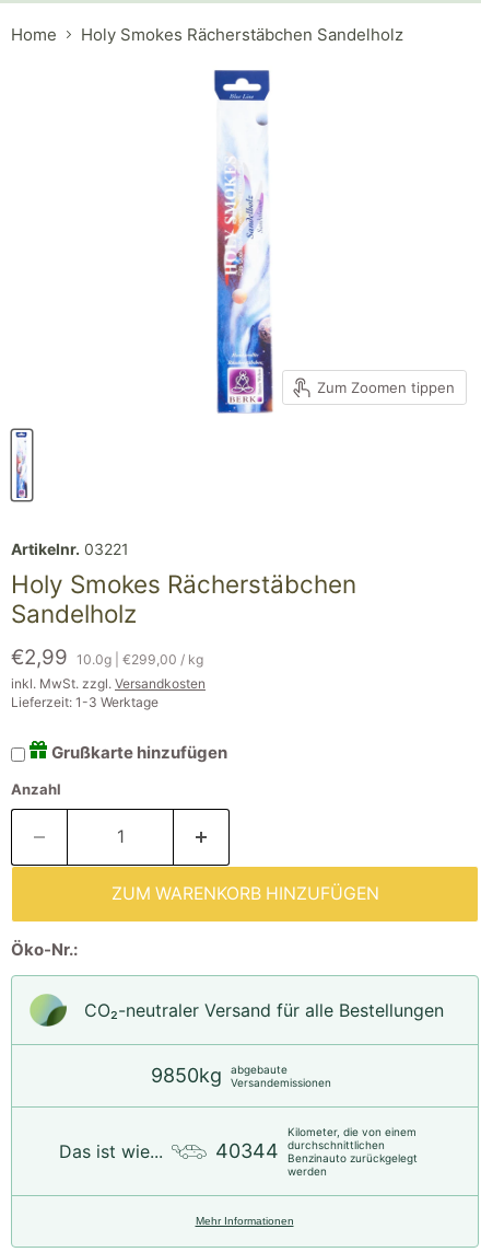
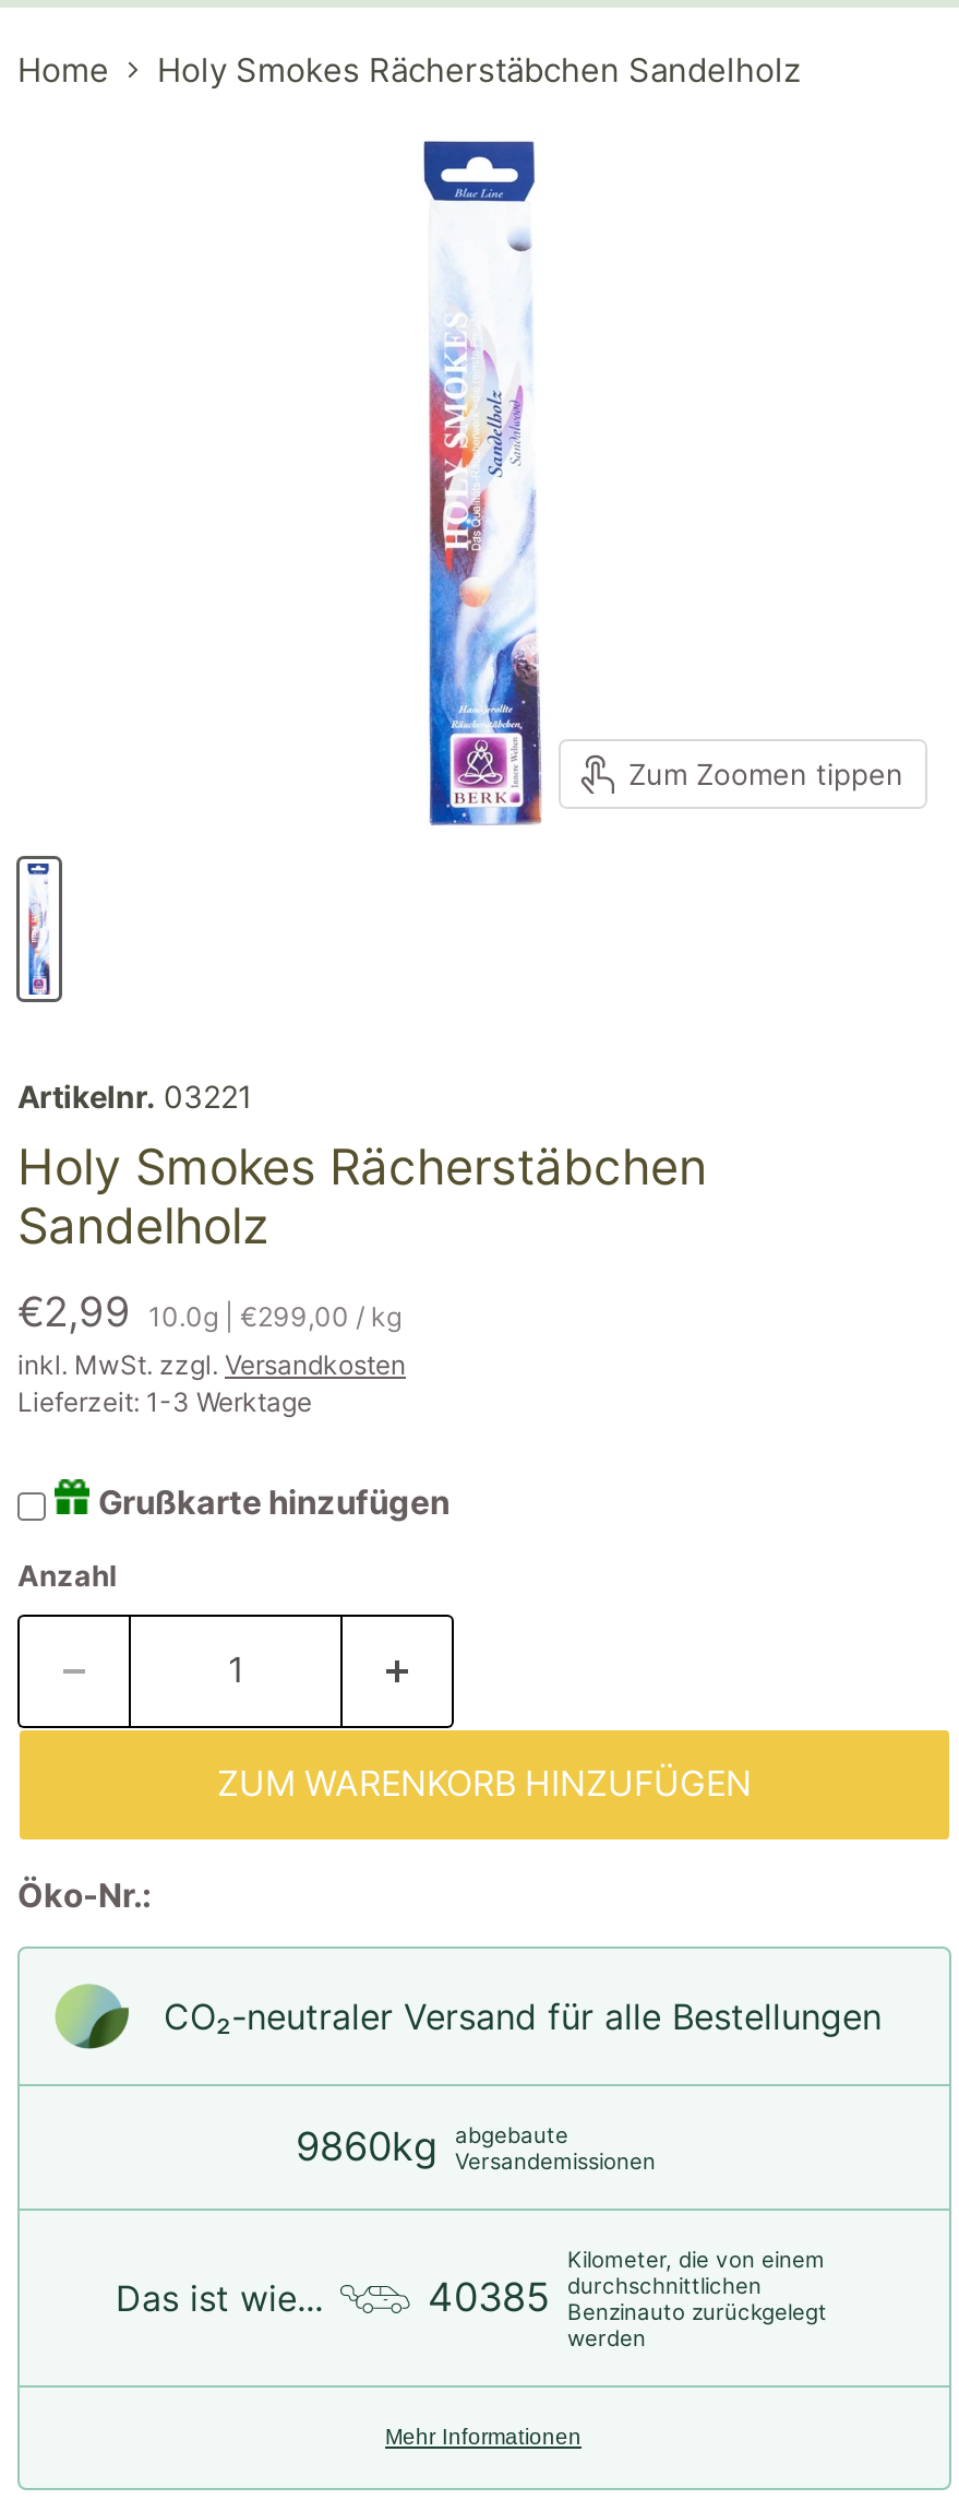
[150,1063,331,1089] 9850kg abgebaute Versandemissionen -> [296,2122,656,2174] 9860kg abgebaute Versandemissionen
[215,1138,418,1165] 40344 durchschnittlichen Benzinauto zurückgelegt -> [428,2272,827,2325] 40385 durchschnittlichen Benzinauto zurückgelegt

